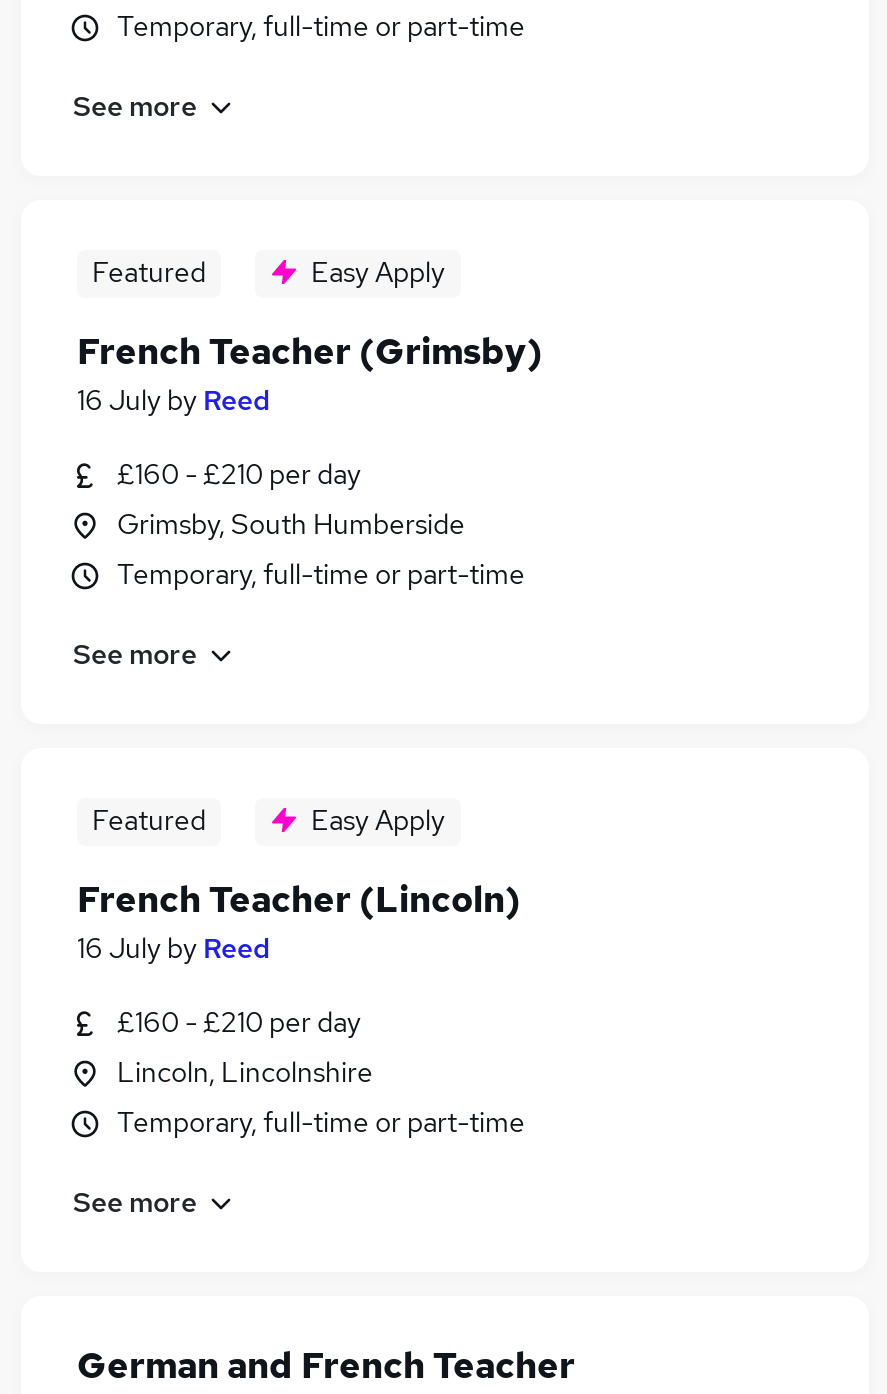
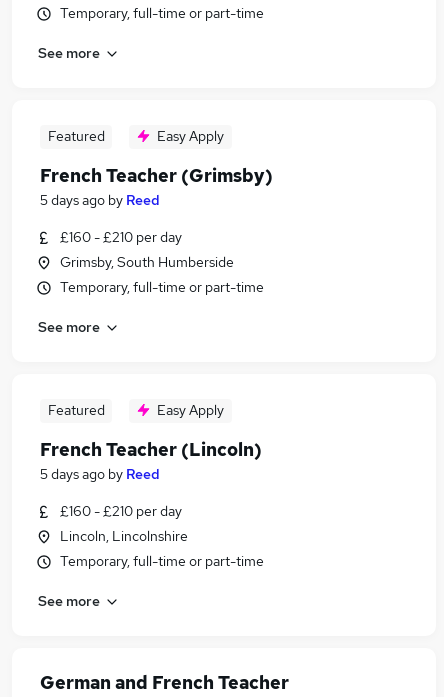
[77,382,271,418] 16 July by Reed -> [40,191,160,209] 5 days ago by Reed
[77,930,271,966] 16 July by Reed -> [40,465,160,483] 5 days ago by Reed

